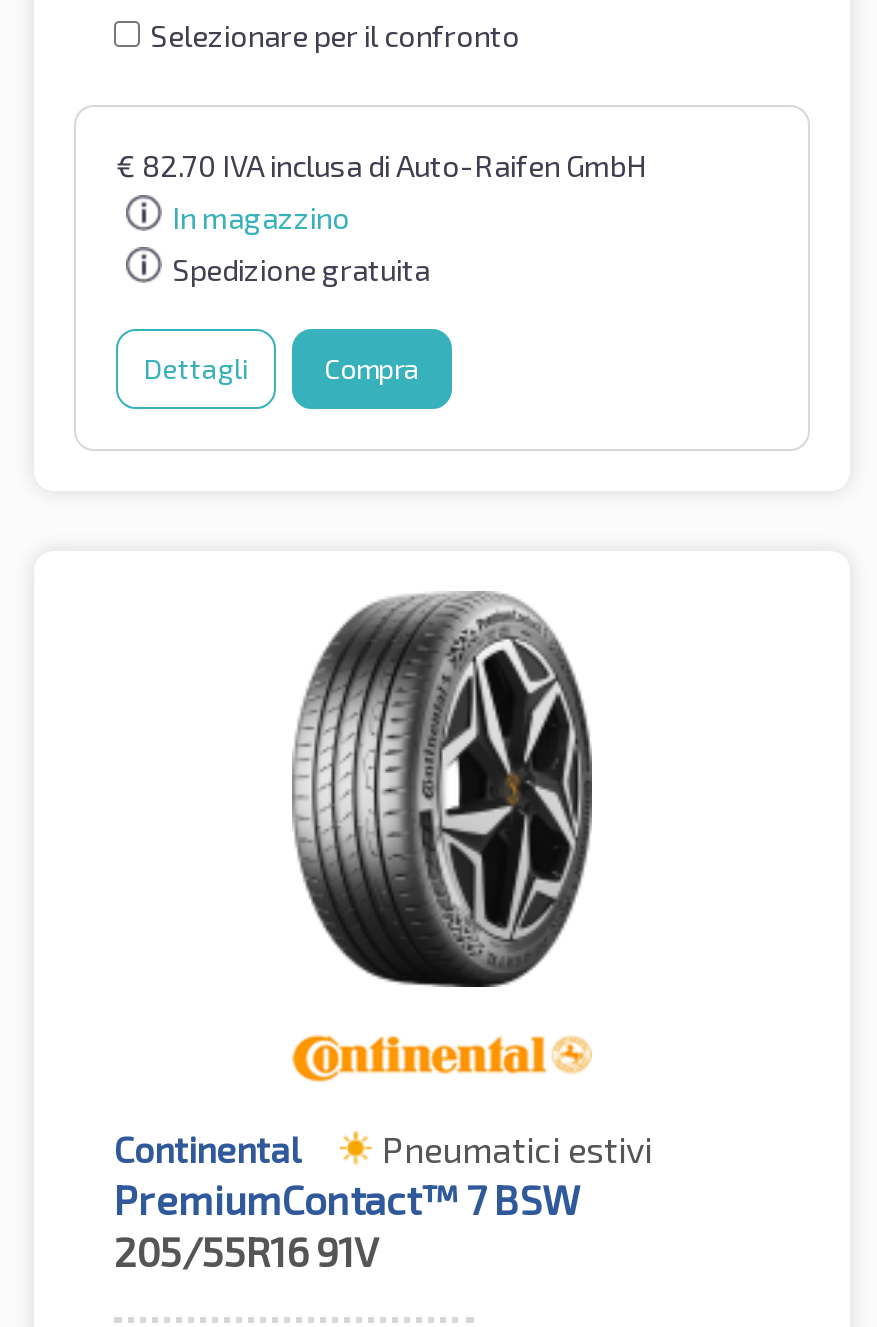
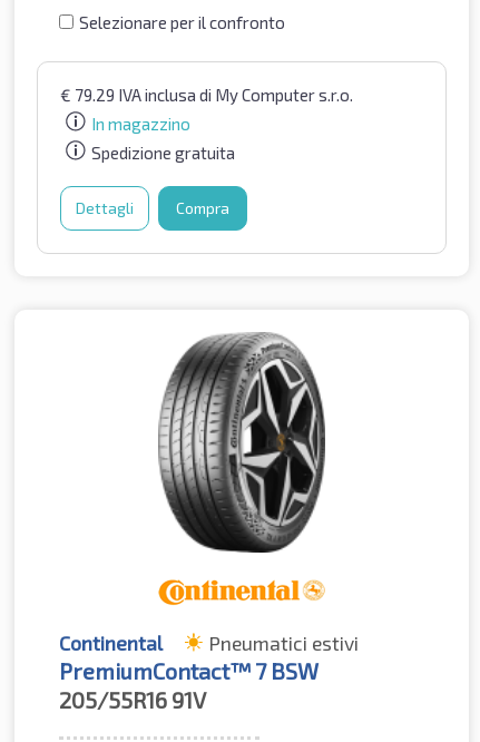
[116,148,646,184] € 82.70 IVA inclusa di Auto-Raifen GmbH -> [60,85,353,105] € 79.29 IVA inclusa di My Computer s.r.o.

